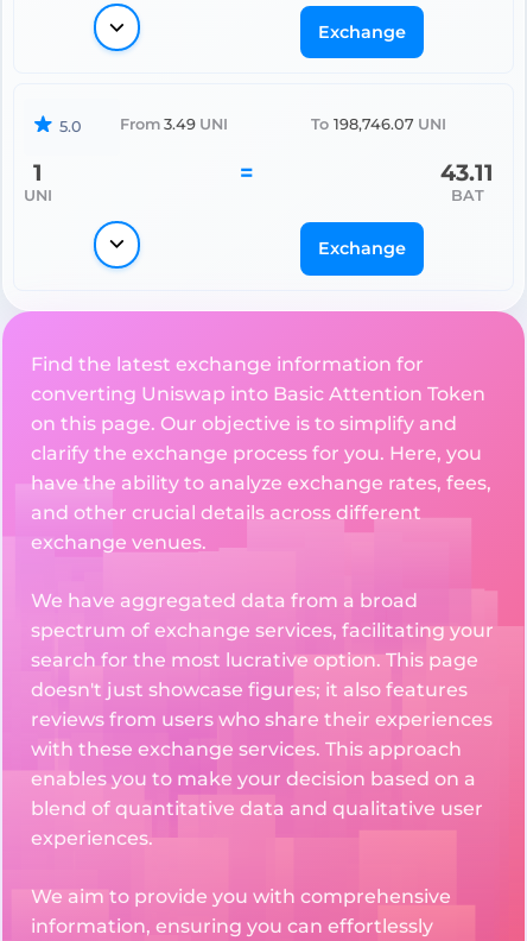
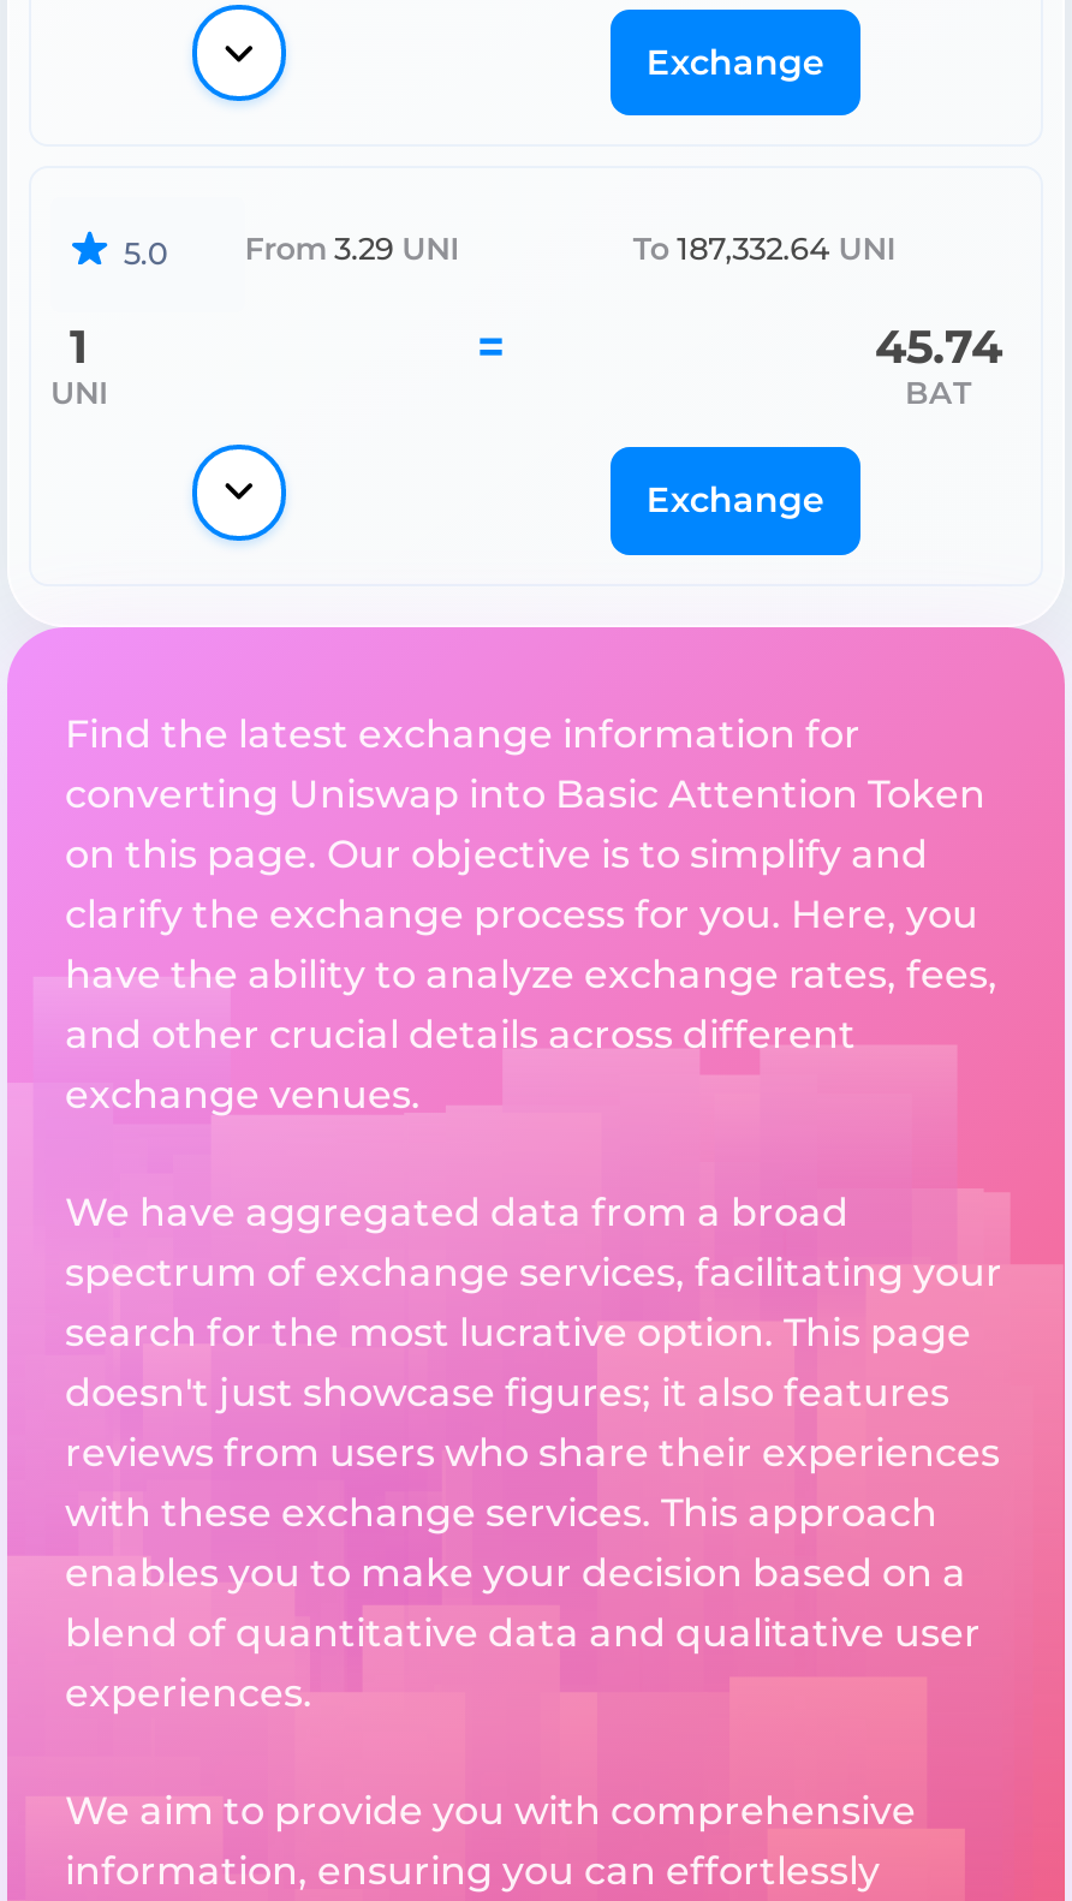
[120,116,228,134] From 3.49 UNI -> [245,232,460,268] From 3.29 UNI
[311,116,446,134] To 198,746.07 UNI -> [633,232,896,268] To 187,332.64 UNI
[440,158,494,187] 43.11 -> [875,318,1002,376] 45.74

